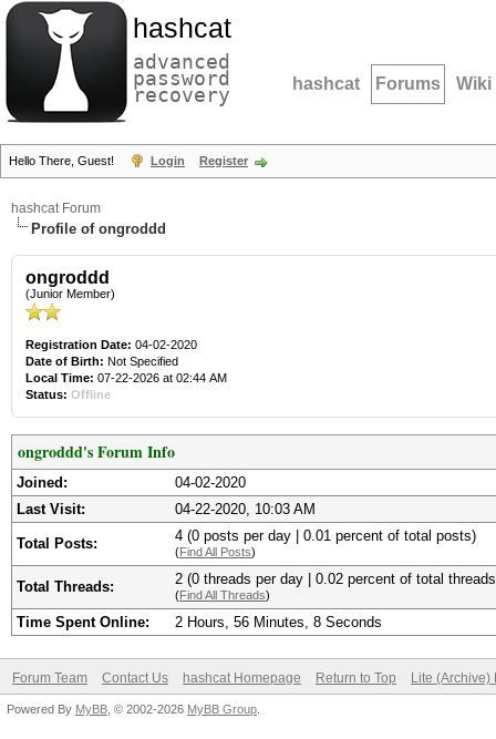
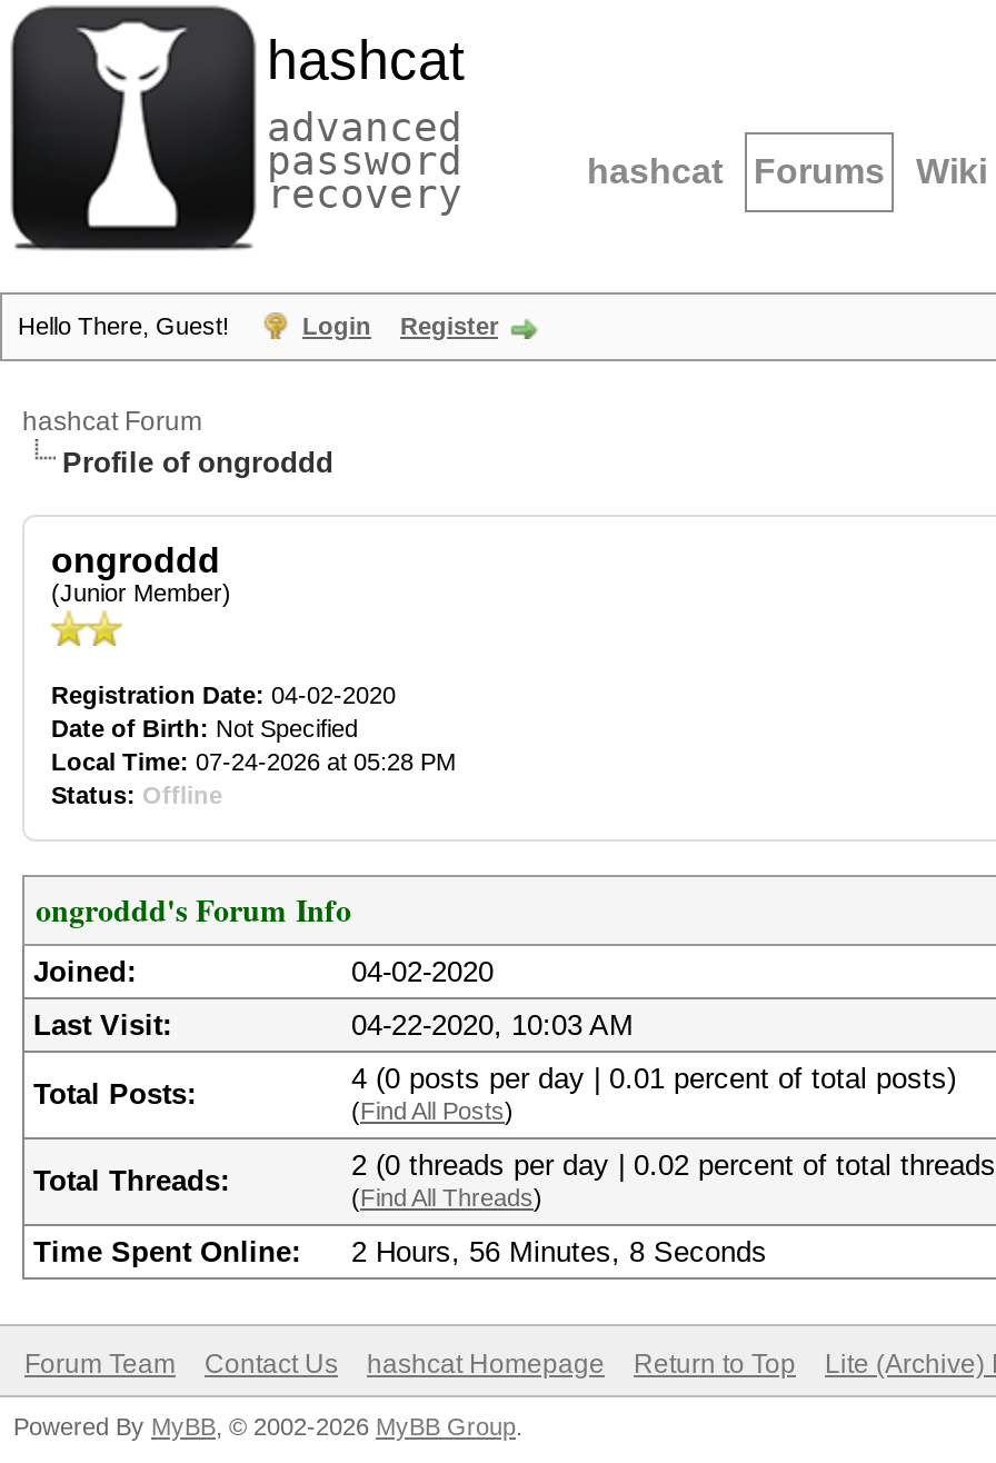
[25,371,227,384] Local Time: 07-22-2026 at 02:44 AM -> [51,748,456,775] Local Time: 07-24-2026 at 05:28 PM

